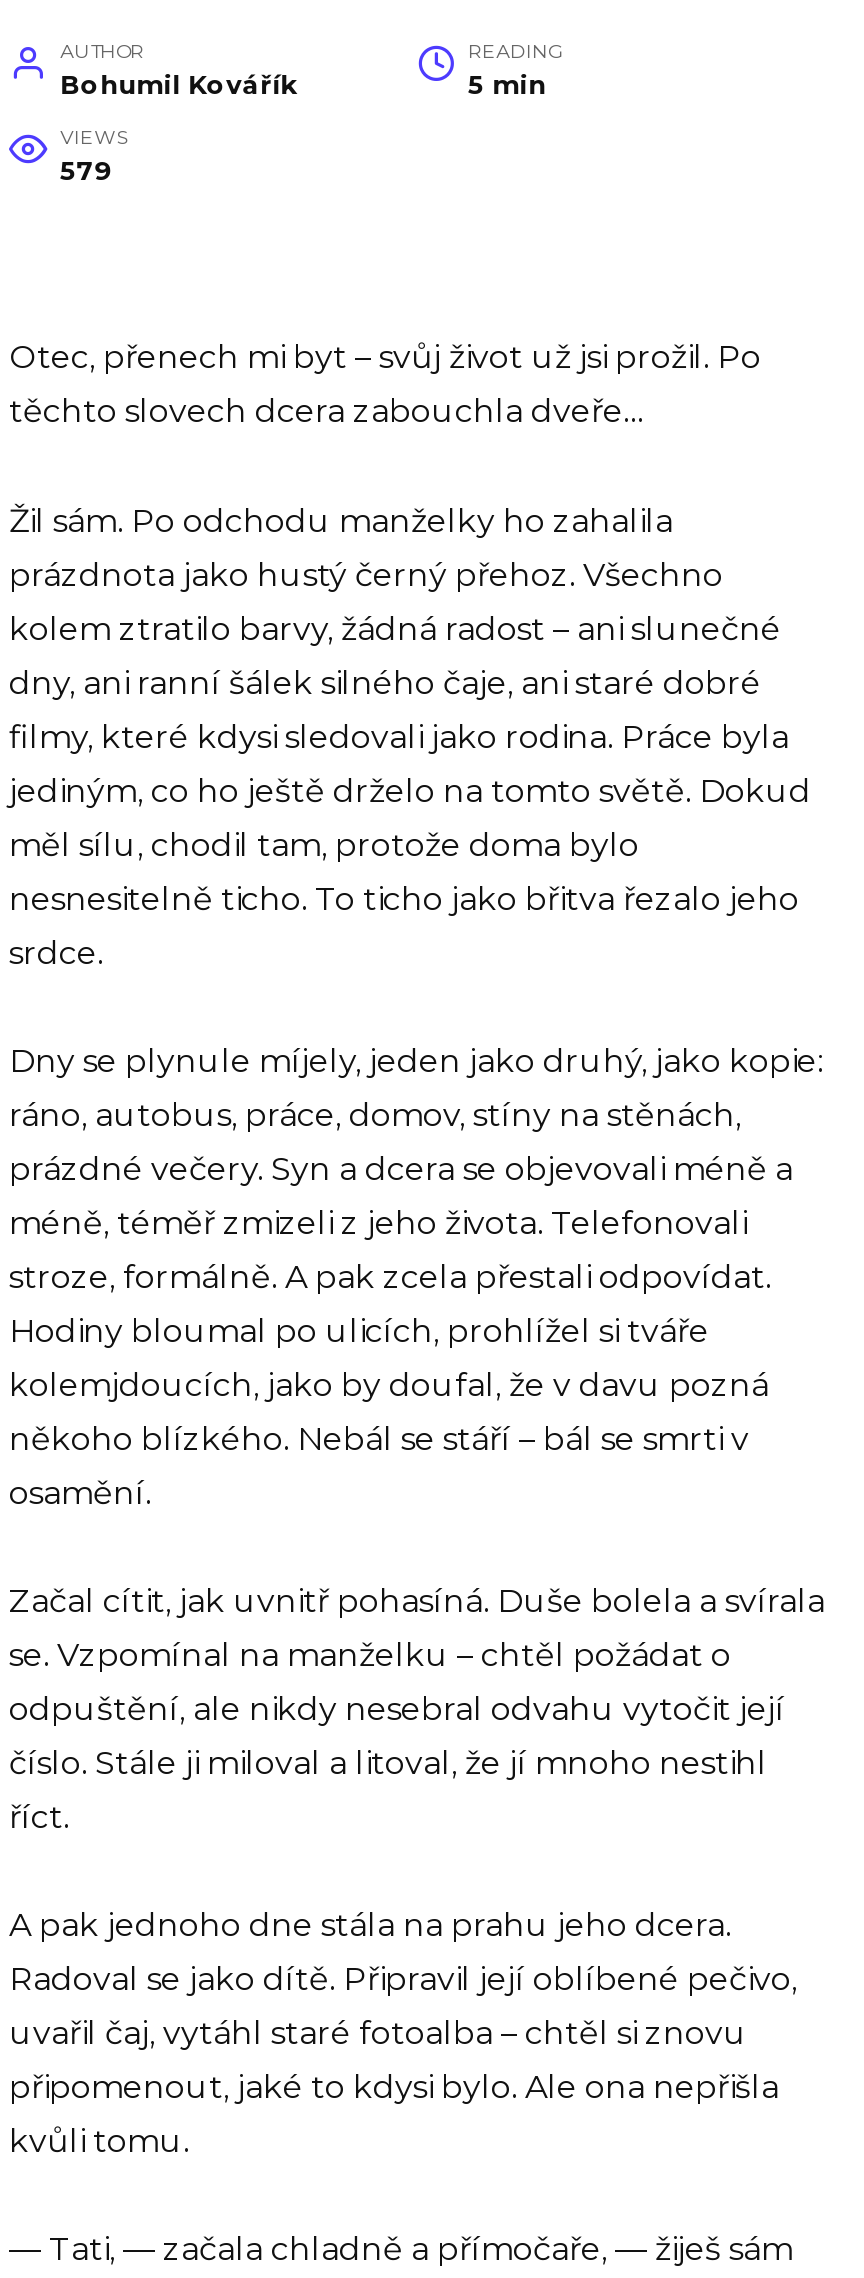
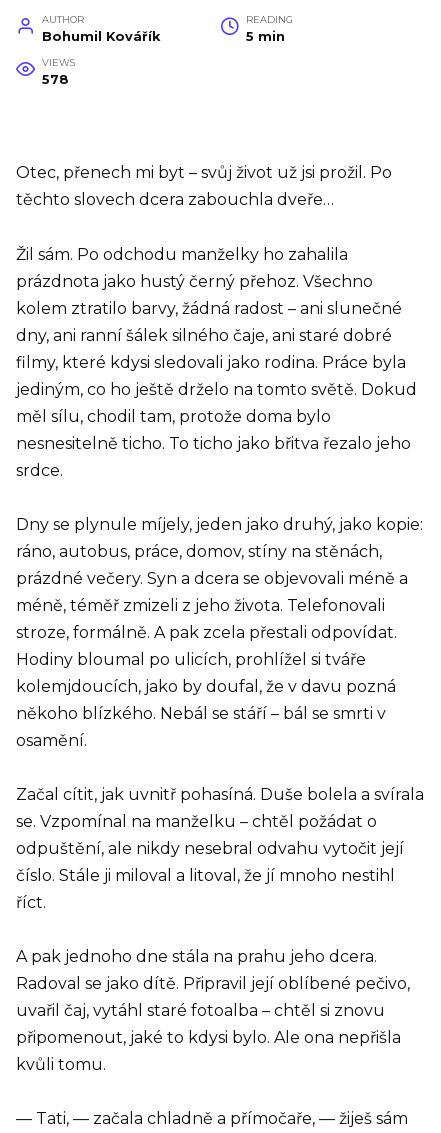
[60,157,112,187] 579 -> [42,72,69,87] 578

